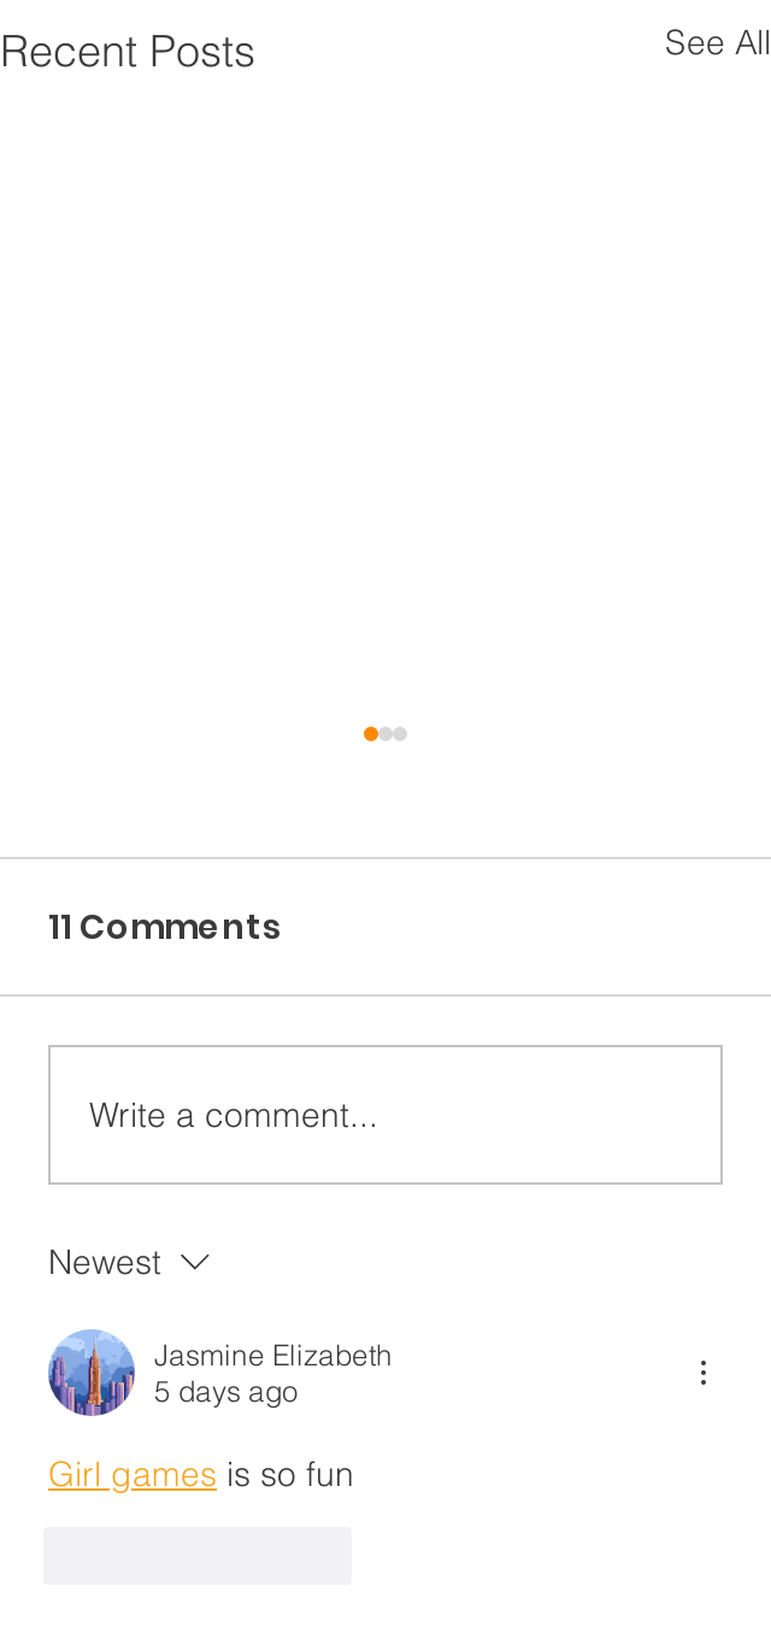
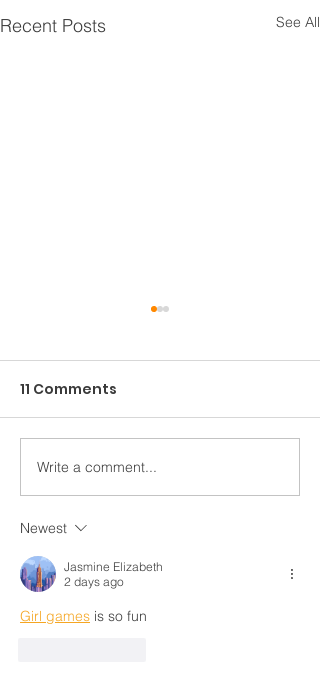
[154,1373,299,1409] 5 days ago -> [64,574,124,589] 2 days ago

